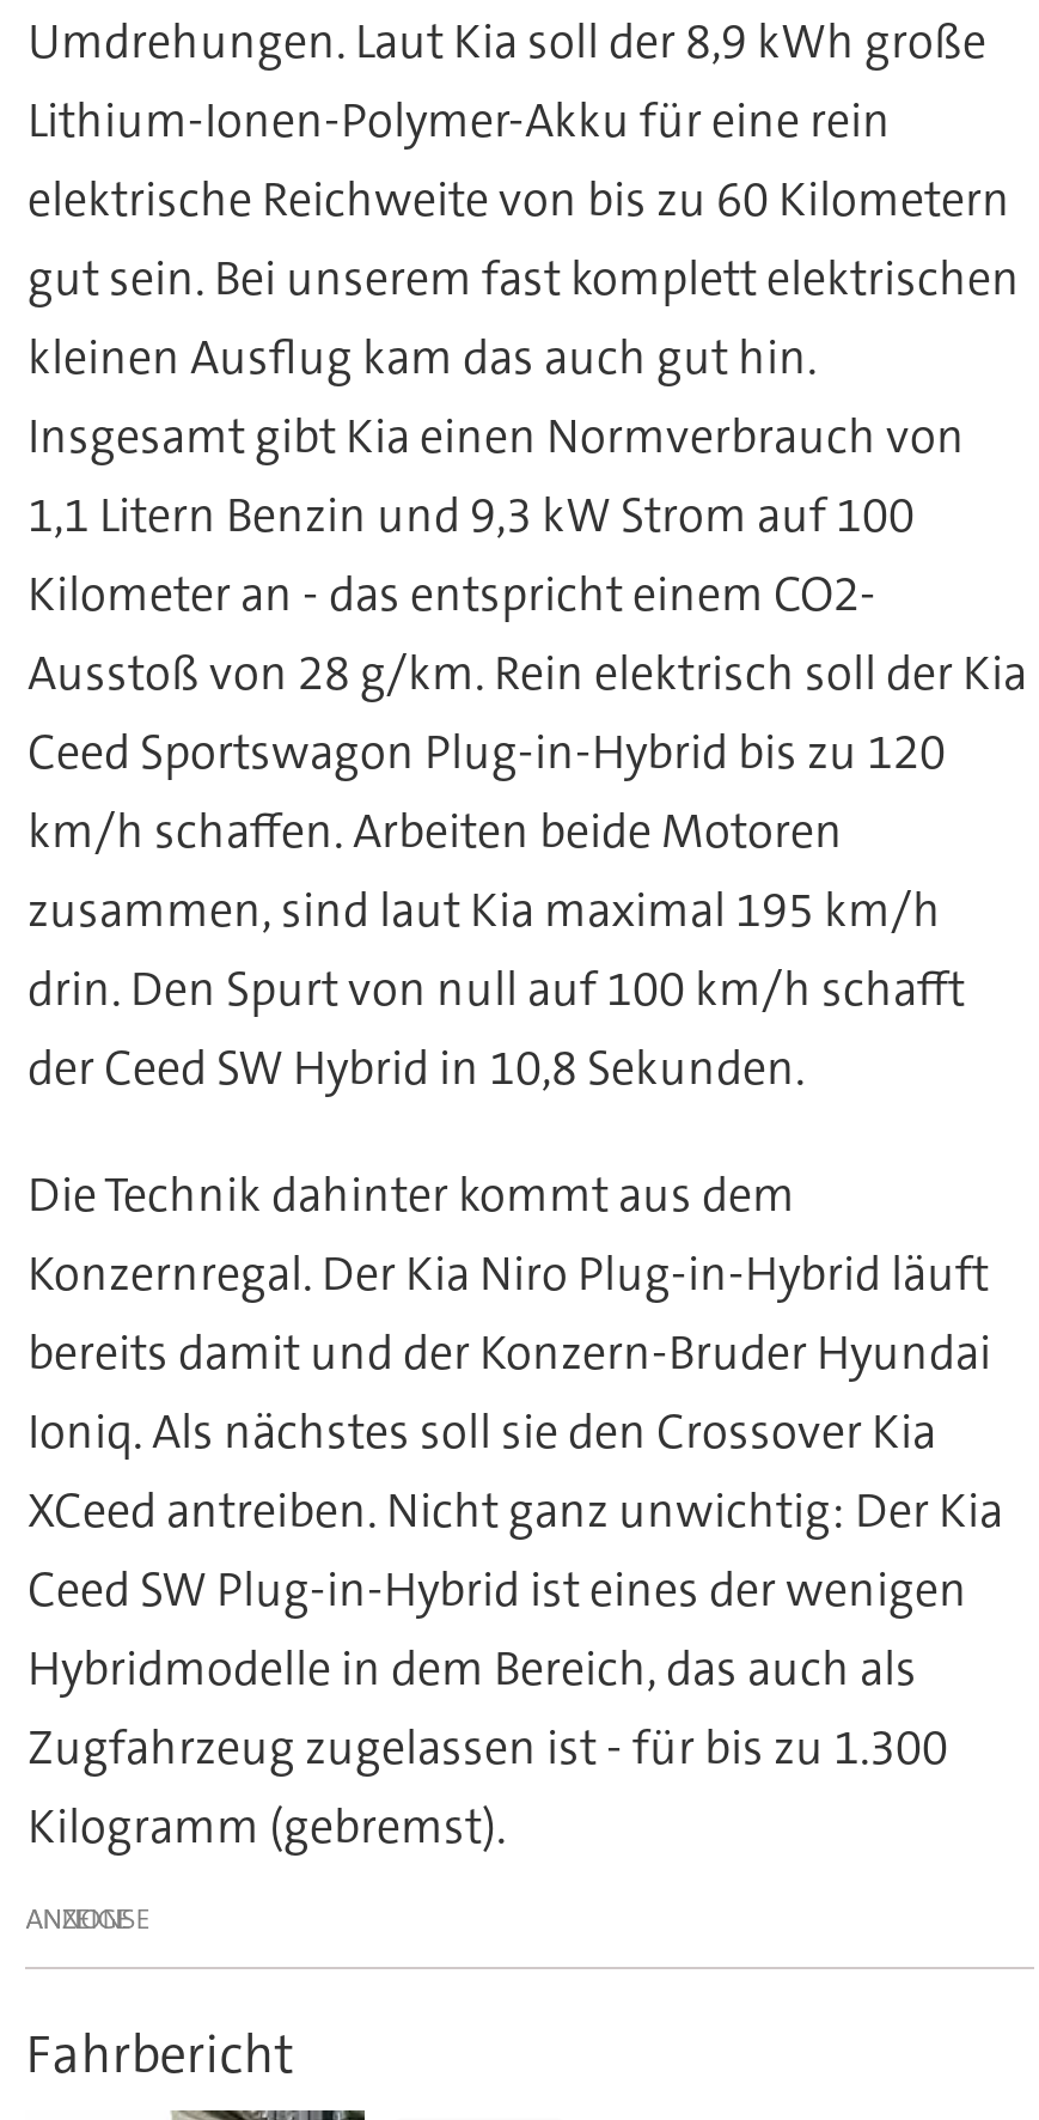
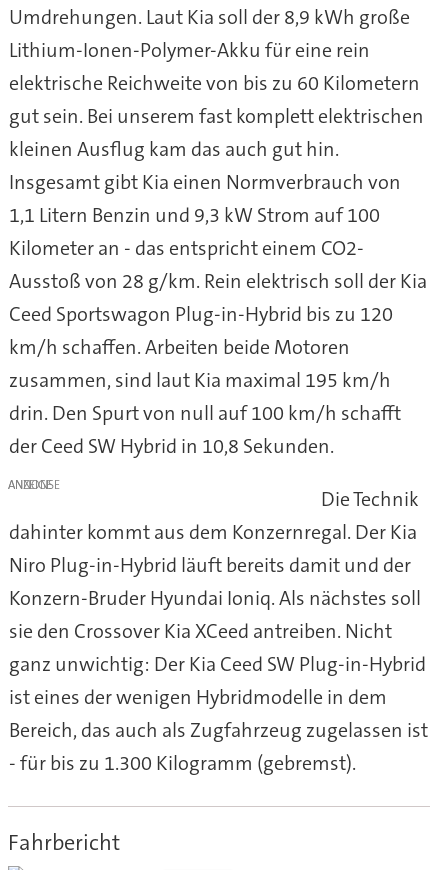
[27,1163,1003,1857] Die Technik dahinter kommt aus dem | Konzernregal. Der Kia Niro Plug-in-Hybrid läuft | bereits damit und der Konzern-Bruder Hyundai | Ioniq. Als nächstes soll sie den Crossover Kia | XCeed antreiben. Nicht ganz unwichtig: Der Kia | Ceed SW Plug-in-Hybrid ist eines der wenigen | Hybridmodelle in dem Bereich, das auch als | Zugfahrzeug zugelassen ist - für bis zu 1.300 | Kilogramm (gebremst). -> none
moved [26,1900,131,1939] -> [8,477,52,493]: ANZEIGE
none -> [9,486,428,776] Die Technik | dahinter kommt aus dem Konzernregal. Der Kia | Niro Plug-in-Hybrid läuft bereits damit und der | Konzern-Bruder Hyundai Ioniq. Als nächstes soll | sie den Crossover Kia XCeed antreiben. Nicht | ganz unwichtig: Der Kia Ceed SW Plug-in-Hybrid | ist eines der wenigen Hybridmodelle in dem | Bereich, das auch als Zugfahrzeug zugelassen ist | - für bis zu 1.300 Kilogramm (gebremst).

